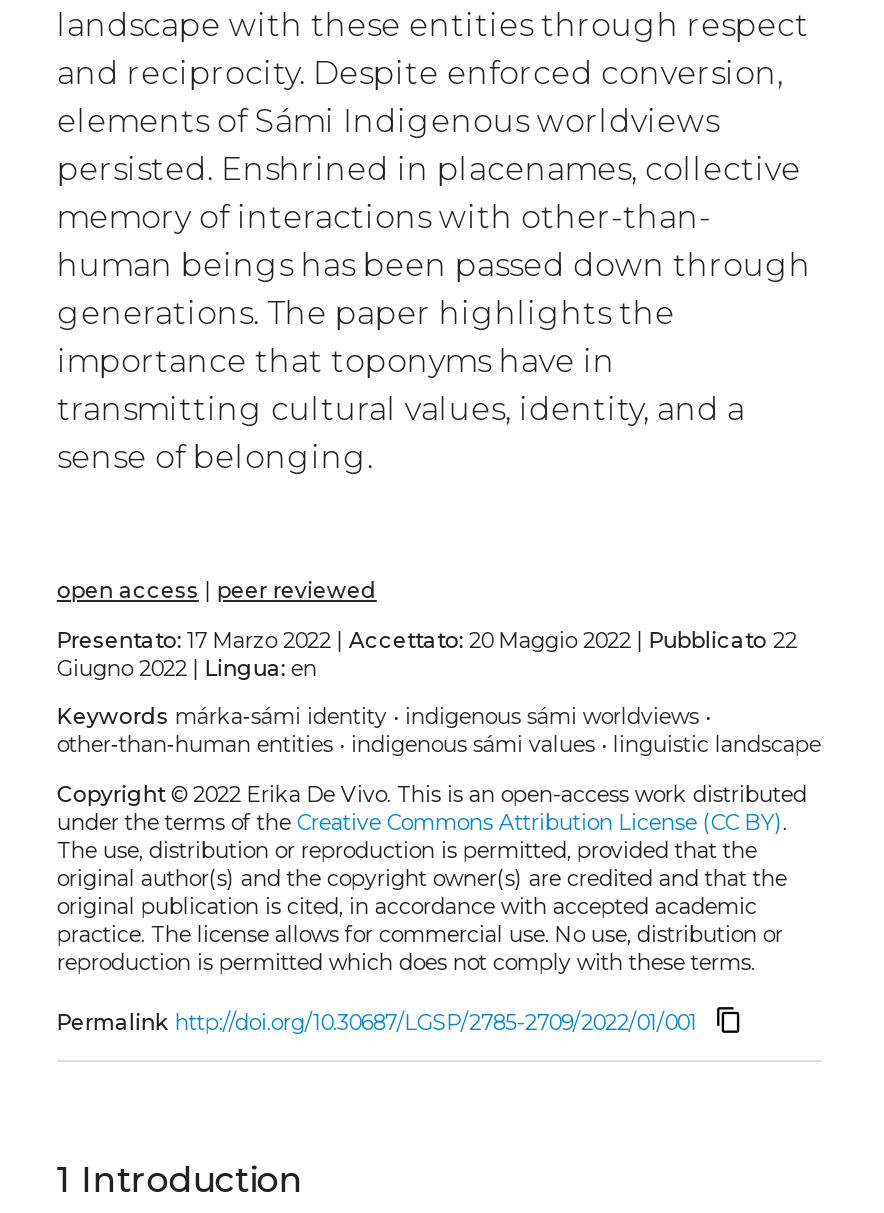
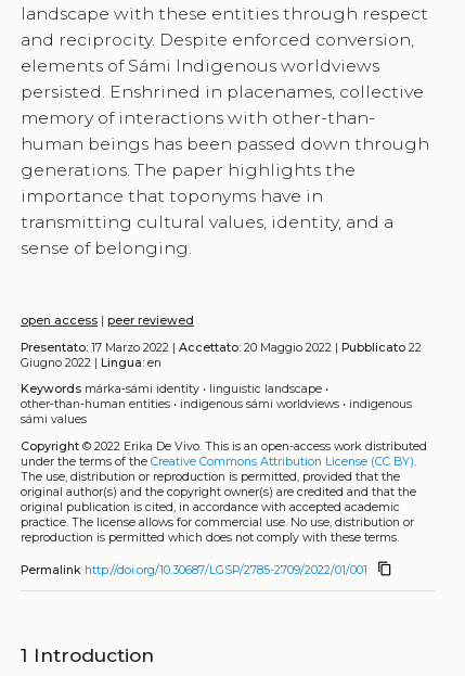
[57,705,821,759] Keywords márka‑sámi identity • indigenous sámi worldviews • | other‑than‑human entities • indigenous sámi values • linguistic landscape -> [20,382,412,427] Keywords márka‑sámi identity • linguistic landscape • | other‑than‑human entities • indigenous sámi worldviews • indigenous | sámi values

